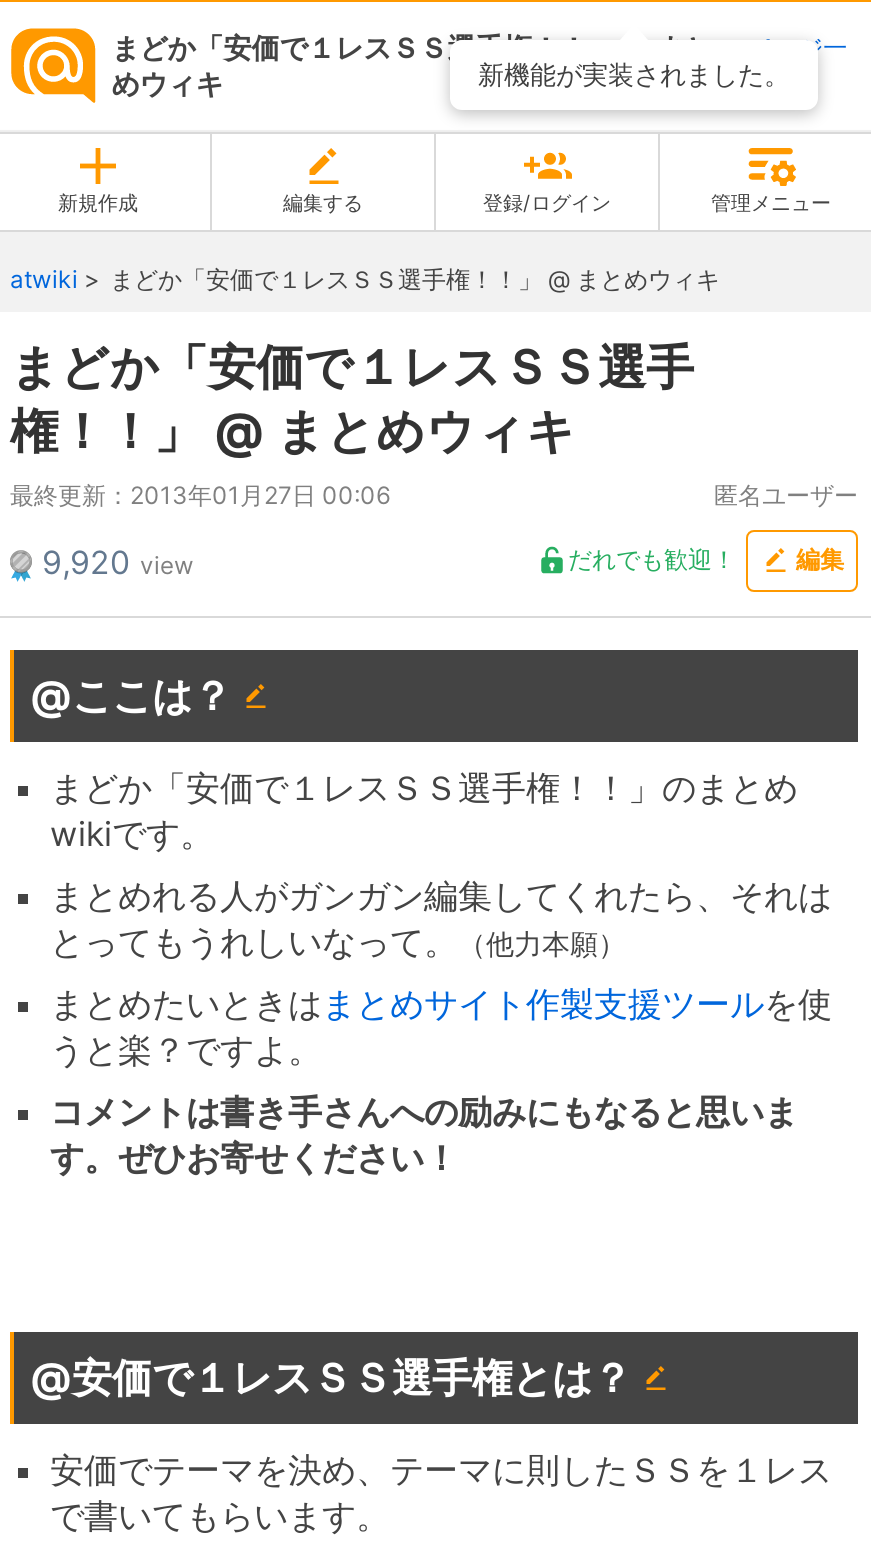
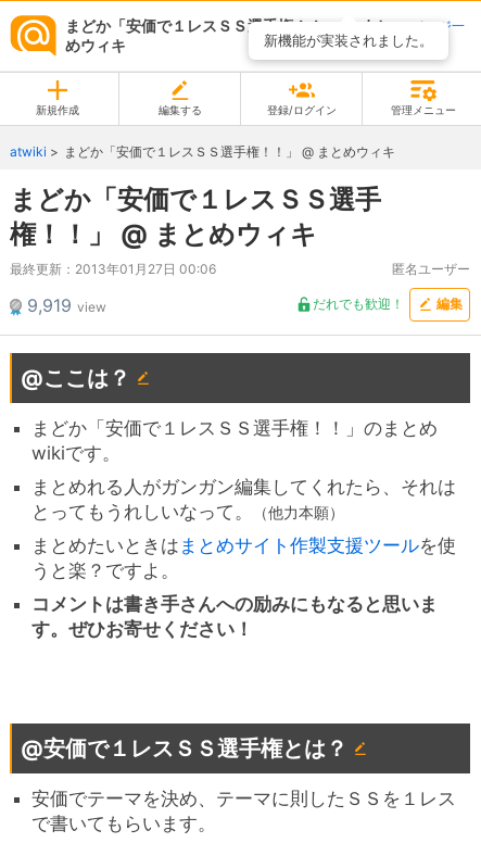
[42,541,194,581] 9,920 view -> [27,294,106,316] 9,919 view

